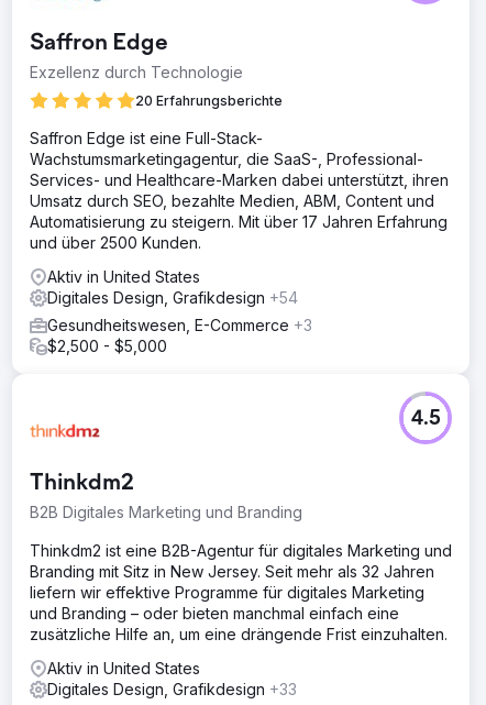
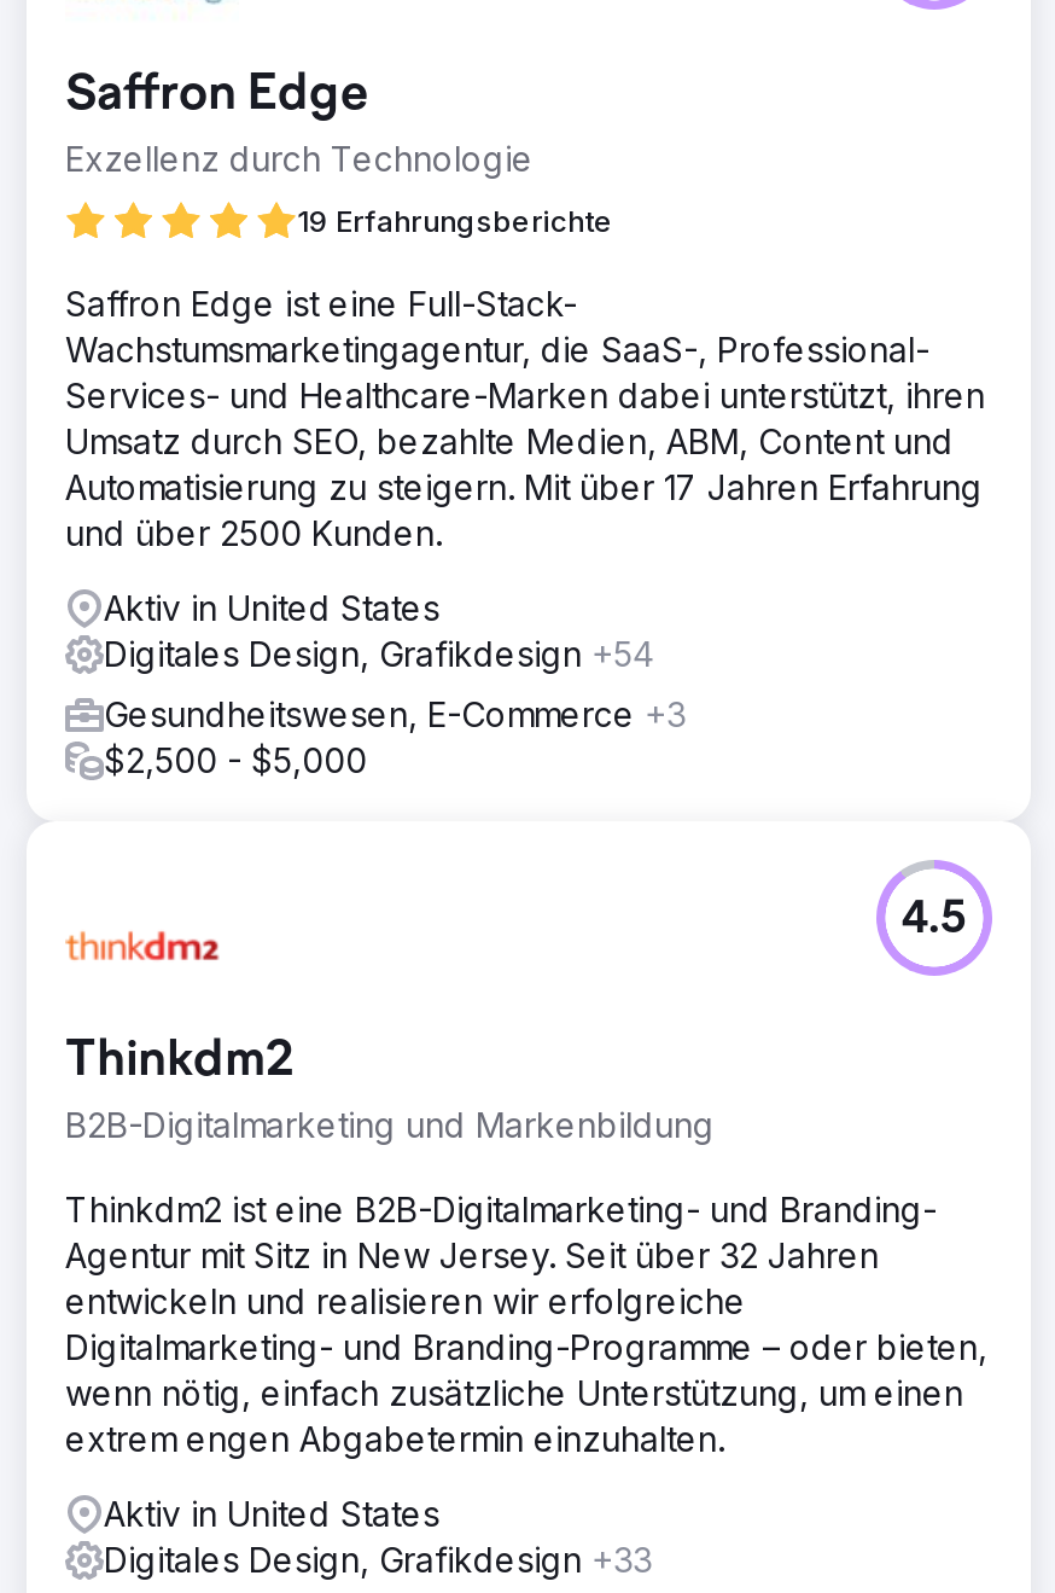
[135,92,283,108] 20 Erfahrungsberichte -> [297,202,613,238] 19 Erfahrungsberichte
[30,502,302,521] B2B Digitales Marketing und Branding -> [65,1103,715,1144] B2B-Digitalmarketing und Markenbildung
[30,541,452,643] Thinkdm2 ist eine B2B-Agentur für digitales Marketing und | Branding mit Sitz in New Jersey. Seit mehr als 32 Jahren | liefern wir effektive Programme für digitales Marketing | und Branding – oder bieten manchmal einfach eine | zusätzliche Hilfe an, um eine drängende Frist einzuhalten. -> [65,1187,987,1458] Thinkdm2 ist eine B2B-Digitalmarketing- und Branding- | Agentur mit Sitz in New Jersey. Seit über 32 Jahren | entwickeln und realisieren wir erfolgreiche | Digitalmarketing- und Branding-Programme – oder bieten, | wenn nötig, einfach zusätzliche Unterstützung, um einen | extrem engen Abgabetermin einzuhalten.

